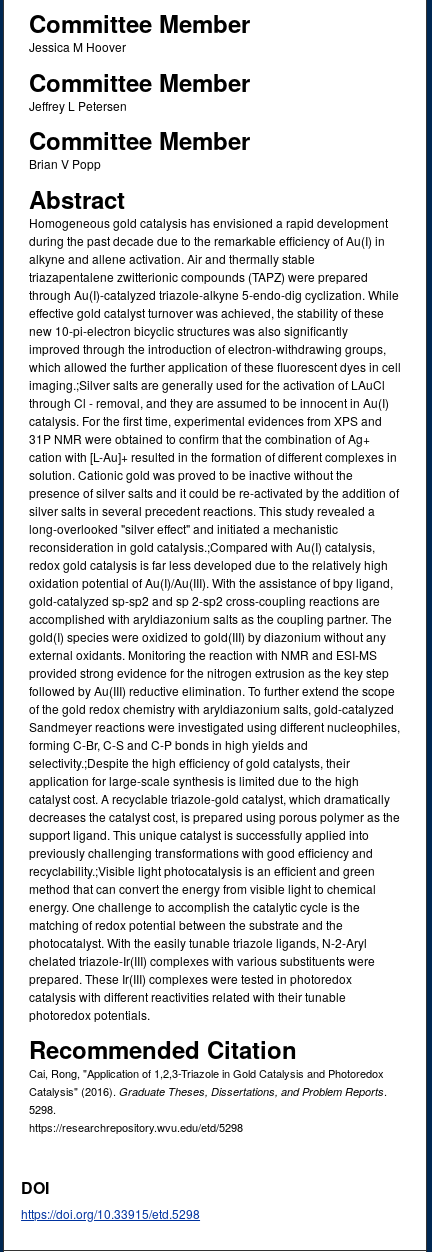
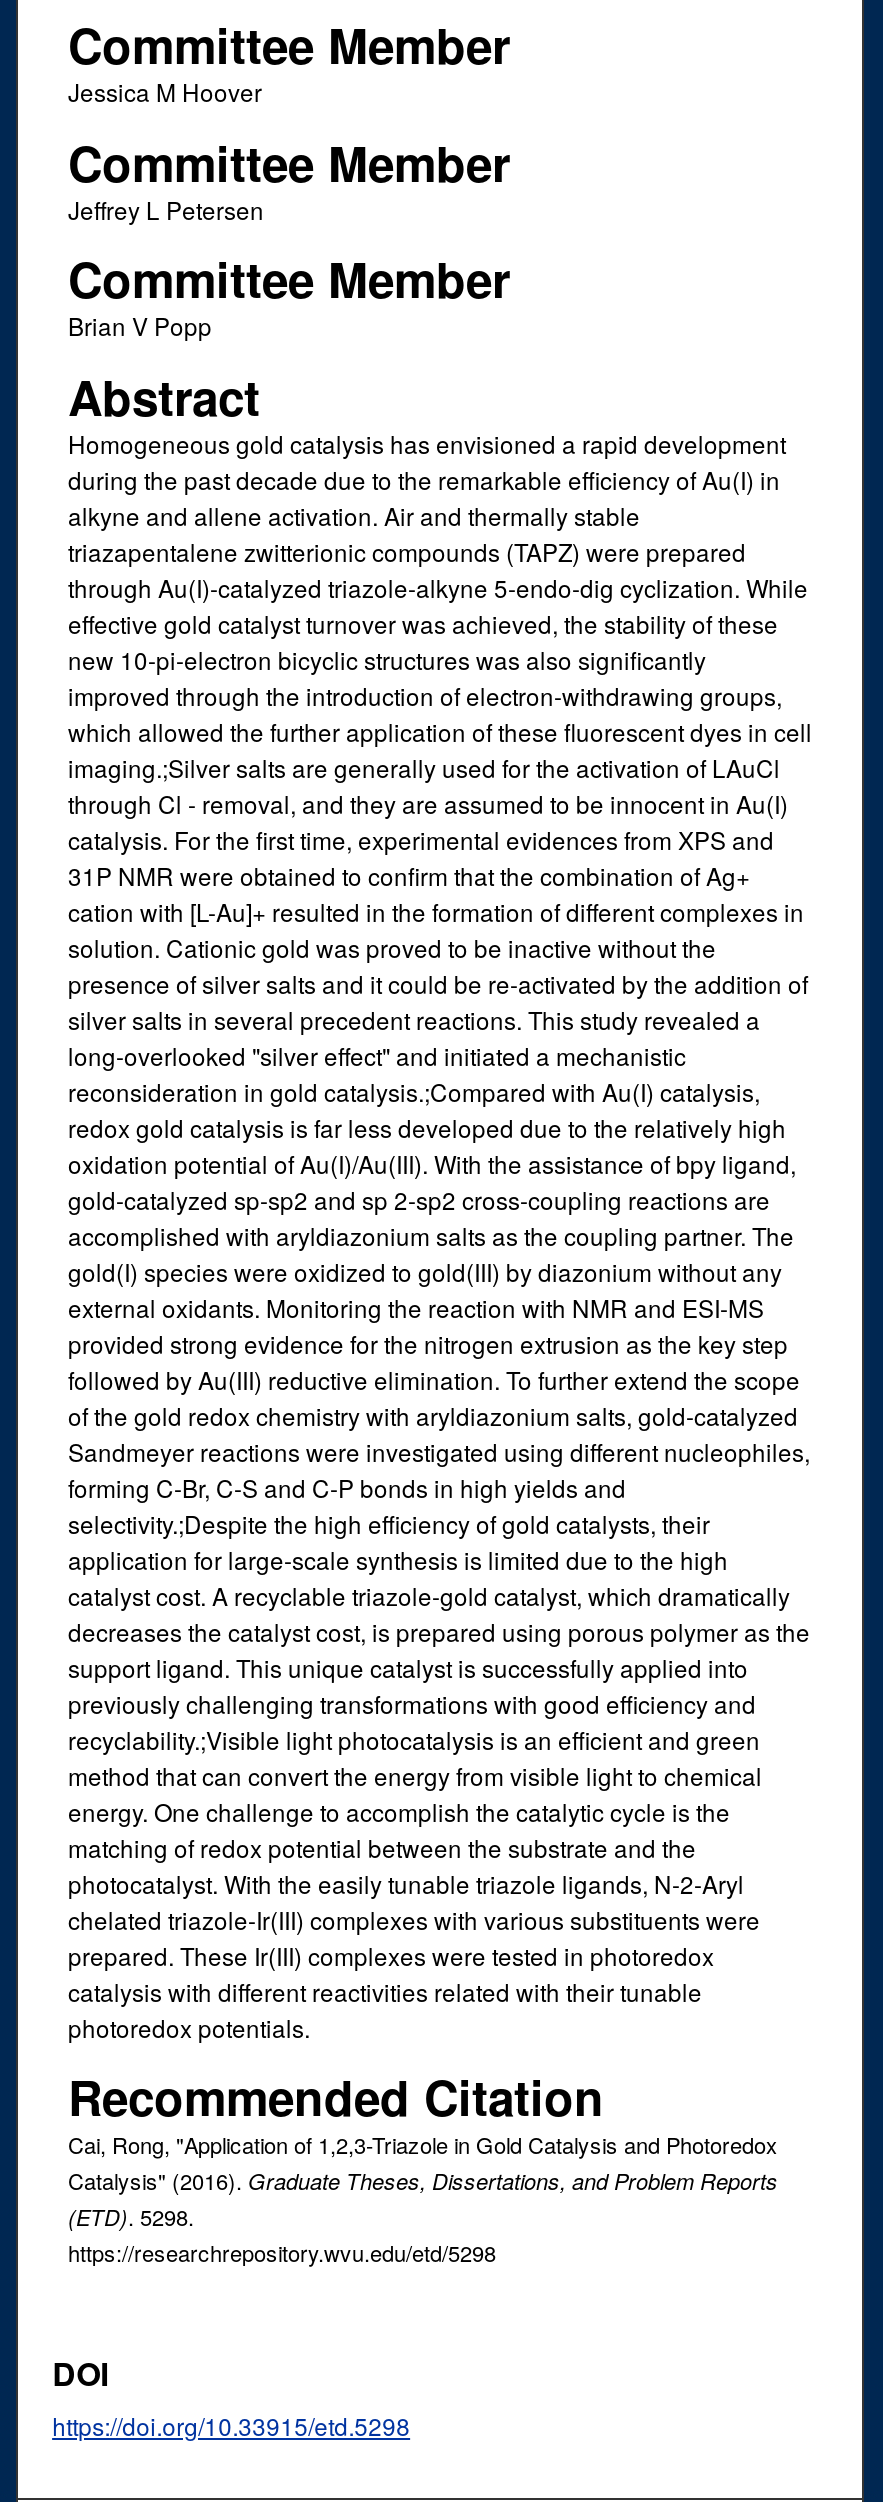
[29,1083,387,1117] Catalysis" (2016). Graduate Theses, Dissertations, and Problem Reports. | 5298. -> [68,2164,778,2232] Catalysis" (2016). Graduate Theses, Dissertations, and Problem Reports | (ETD). 5298.

